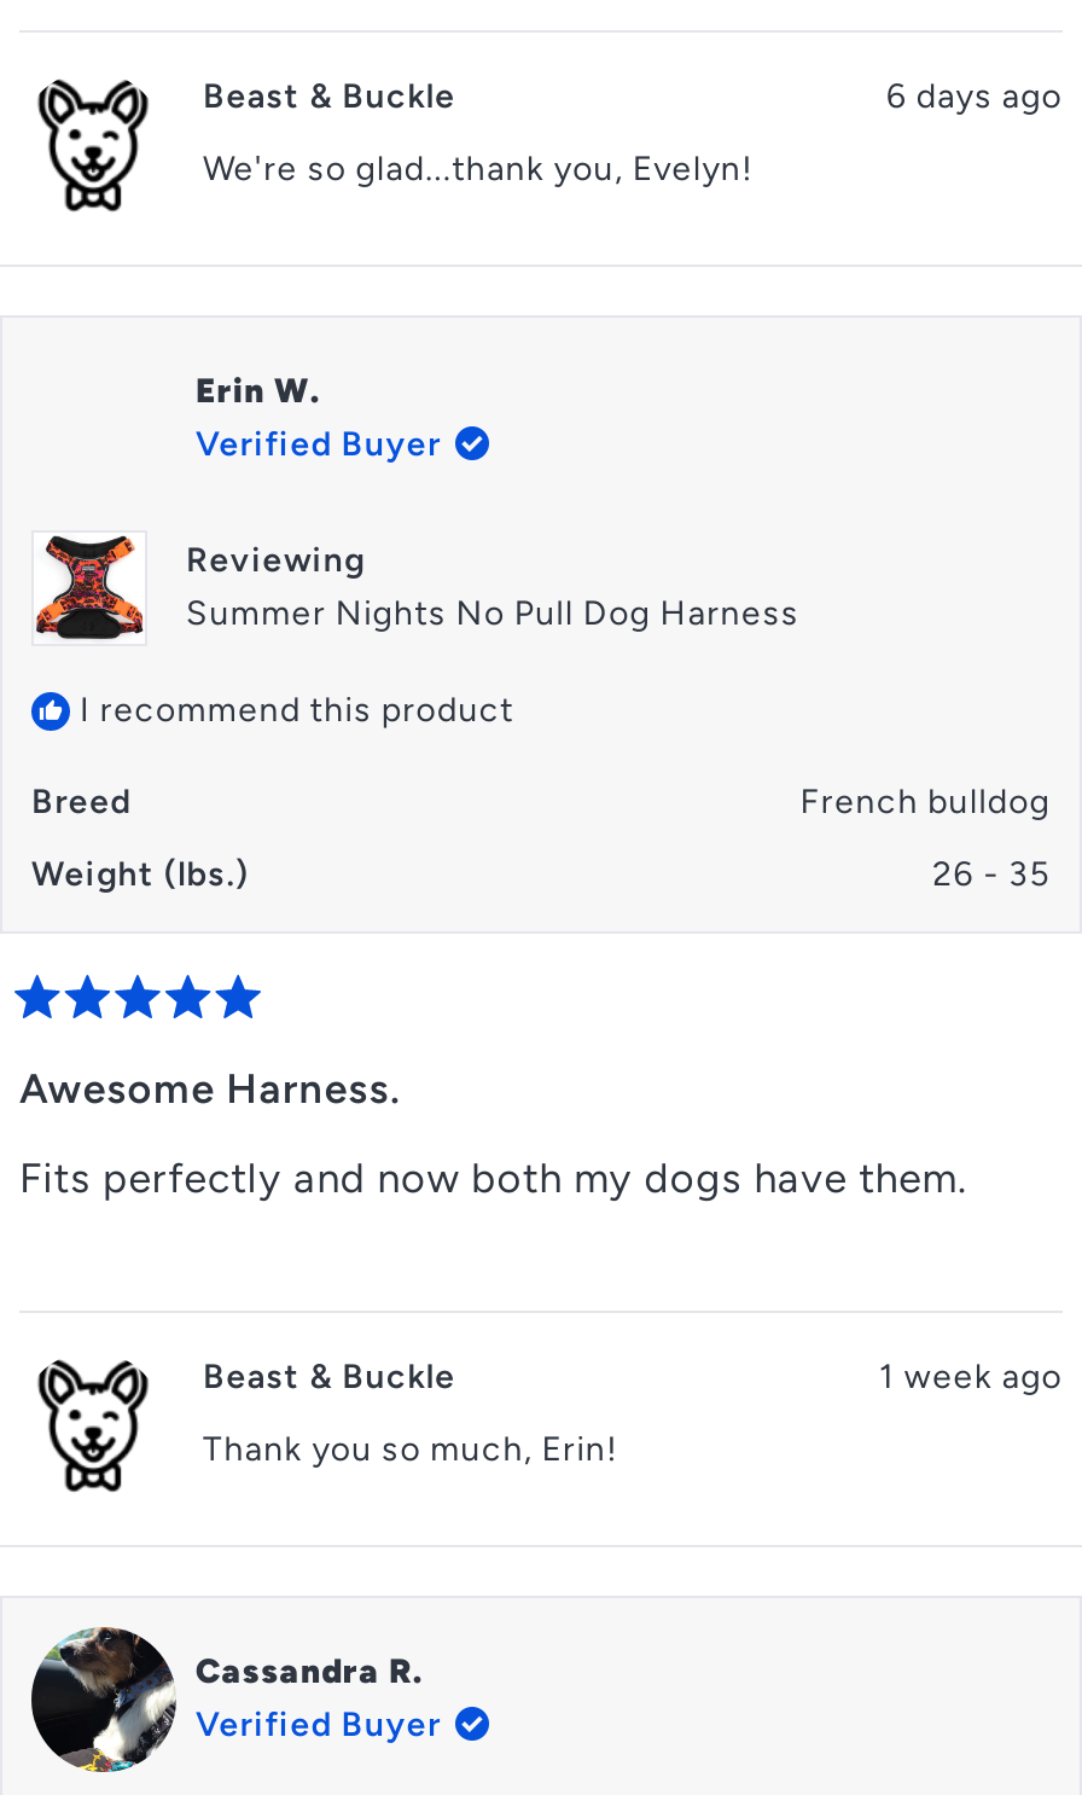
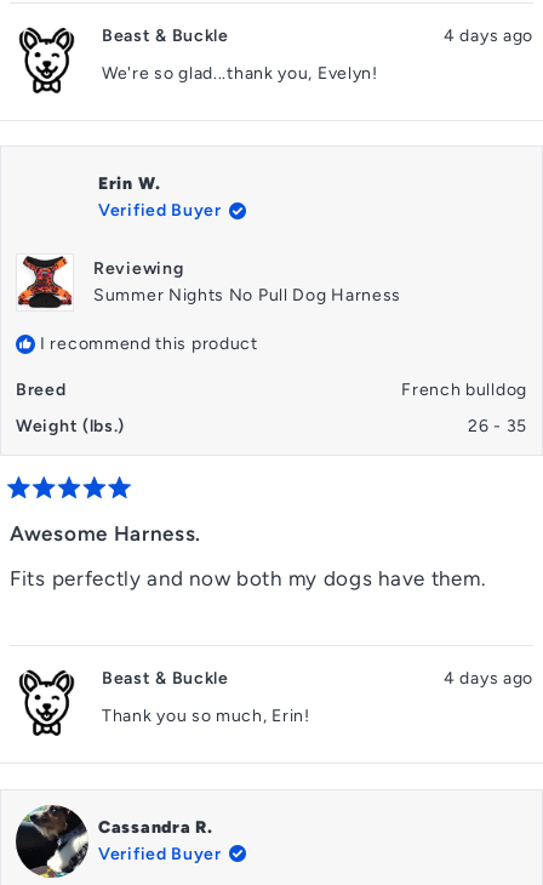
[886,75,1063,116] 6 days ago -> [444,25,533,46] 4 days ago
[879,1356,1063,1397] 1 week ago -> [444,668,533,689] 4 days ago

